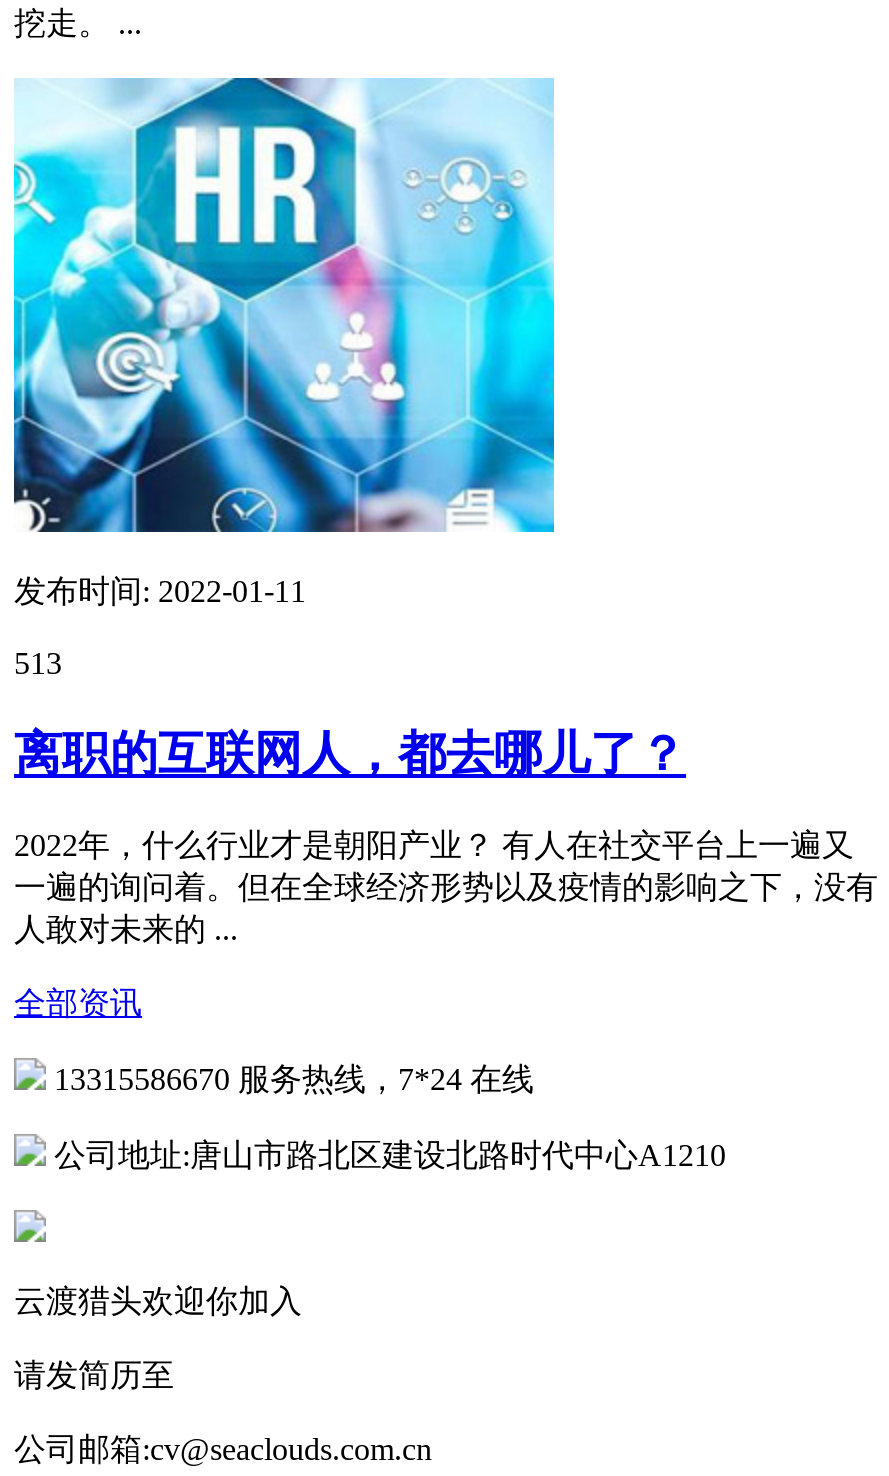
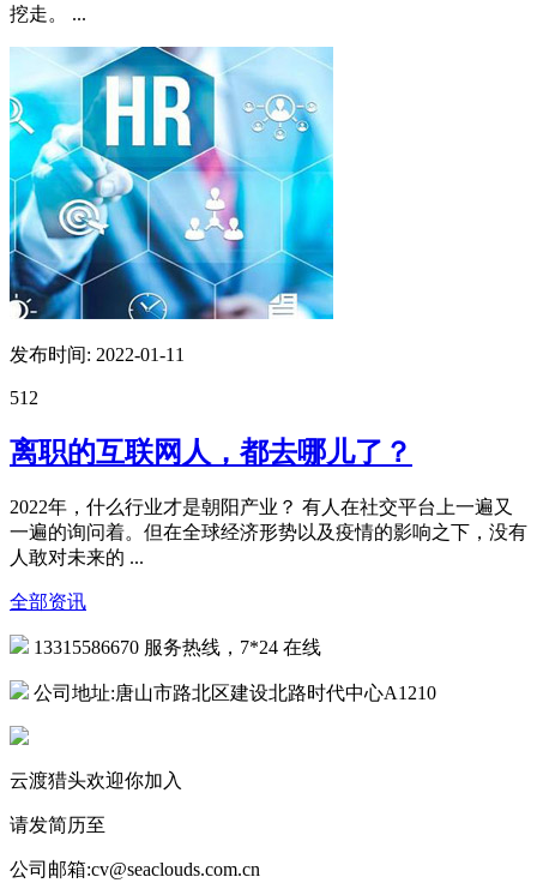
[14,647,62,681] 513 -> [10,388,38,409] 512

